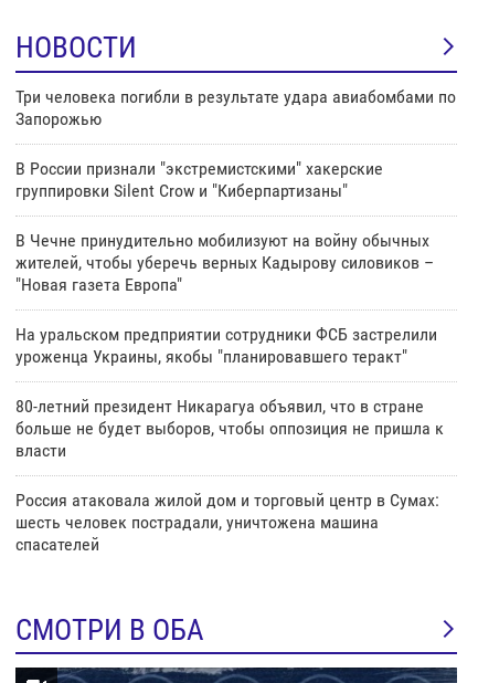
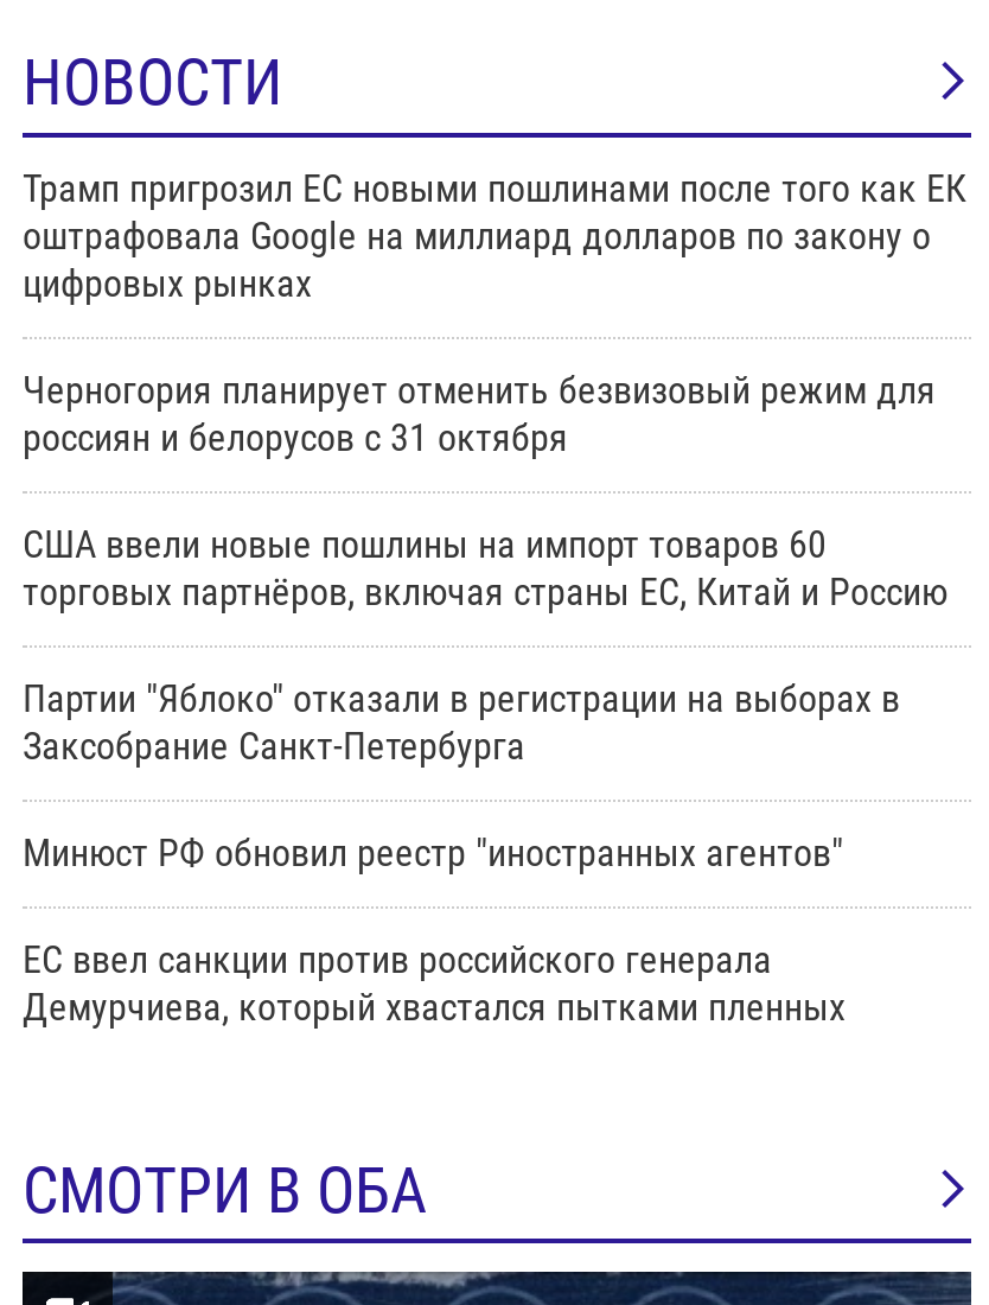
[15,86,456,129] Три человека погибли в результате удара авиабомбами по | Запорожью -> [23,165,966,305] Трамп пригрозил EC новыми пошлинами после того как ЕК | оштрафовала Google на миллиард долларов по закону о | цифровых рынках
[15,158,383,201] В России признали "экстремистскими" хакерские | группировки Silent Crow и "Киберпартизаны" -> [23,367,936,459] Черногория планирует отменить безвизовый режим для | россиян и белорусов с 31 октября
[15,229,434,295] В Чечне принудительно мобилизуют на войну обычных | жителей, чтобы уберечь верных Кадырову силовиков – | "Новая газета Европа" -> [23,521,947,614] США ввели новые пошлины на импорт товаров 60 | торговых партнёров, включая страны ЕС, Китай и Россию
[15,323,437,366] На уральском предприятии сотрудники ФСБ застрелили | уроженца Украины, якобы "планировавшего теракт" -> [23,675,900,768] Партии "Яблоко" отказали в регистрации на выборах в | Заксобрание Санкт-Петербурга
[15,395,444,460] 80-летний президент Никарагуа объявил, что в стране | больше не будет выборов, чтобы оппозиция не пришла к | власти -> [23,830,843,875] Минюст РФ обновил реестр "иностранных агентов"
[15,489,439,554] Россия атаковала жилой дом и торговый центр в Сумах: | шесть человек пострадали, уничтожена машина | спасателей -> [23,936,846,1029] ЕС ввел санкции против российского генерала | Демурчиева, который хвастался пытками пленных

